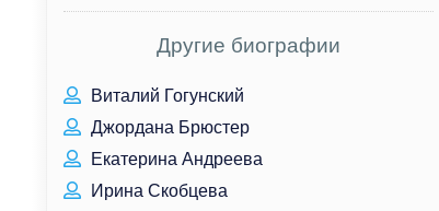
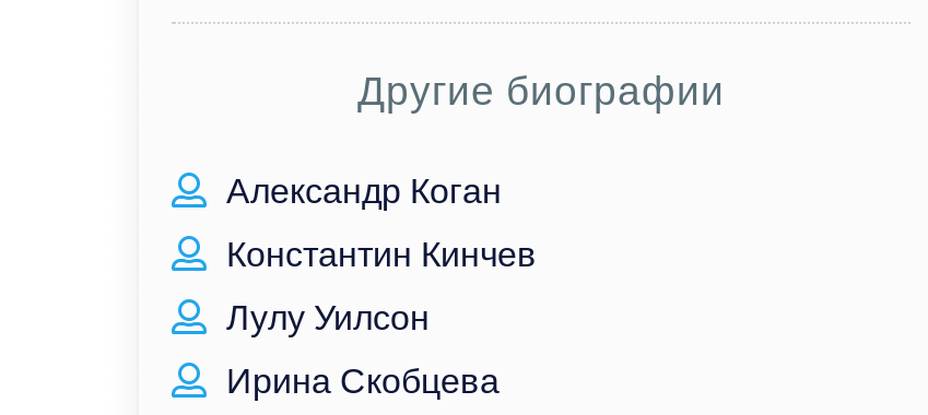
[86,86,244,105] Виталий Гогунский -> [218,173,502,210] Александр Коган
[86,118,250,137] Джордана Брюстер -> [218,236,537,273] Константин Кинчев
[86,150,263,168] Екатерина Андреева -> [218,299,430,336] Лулу Уилсон

